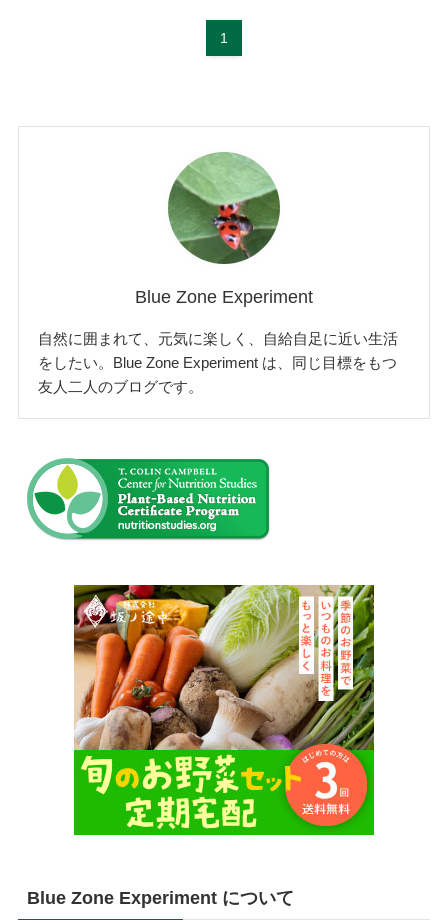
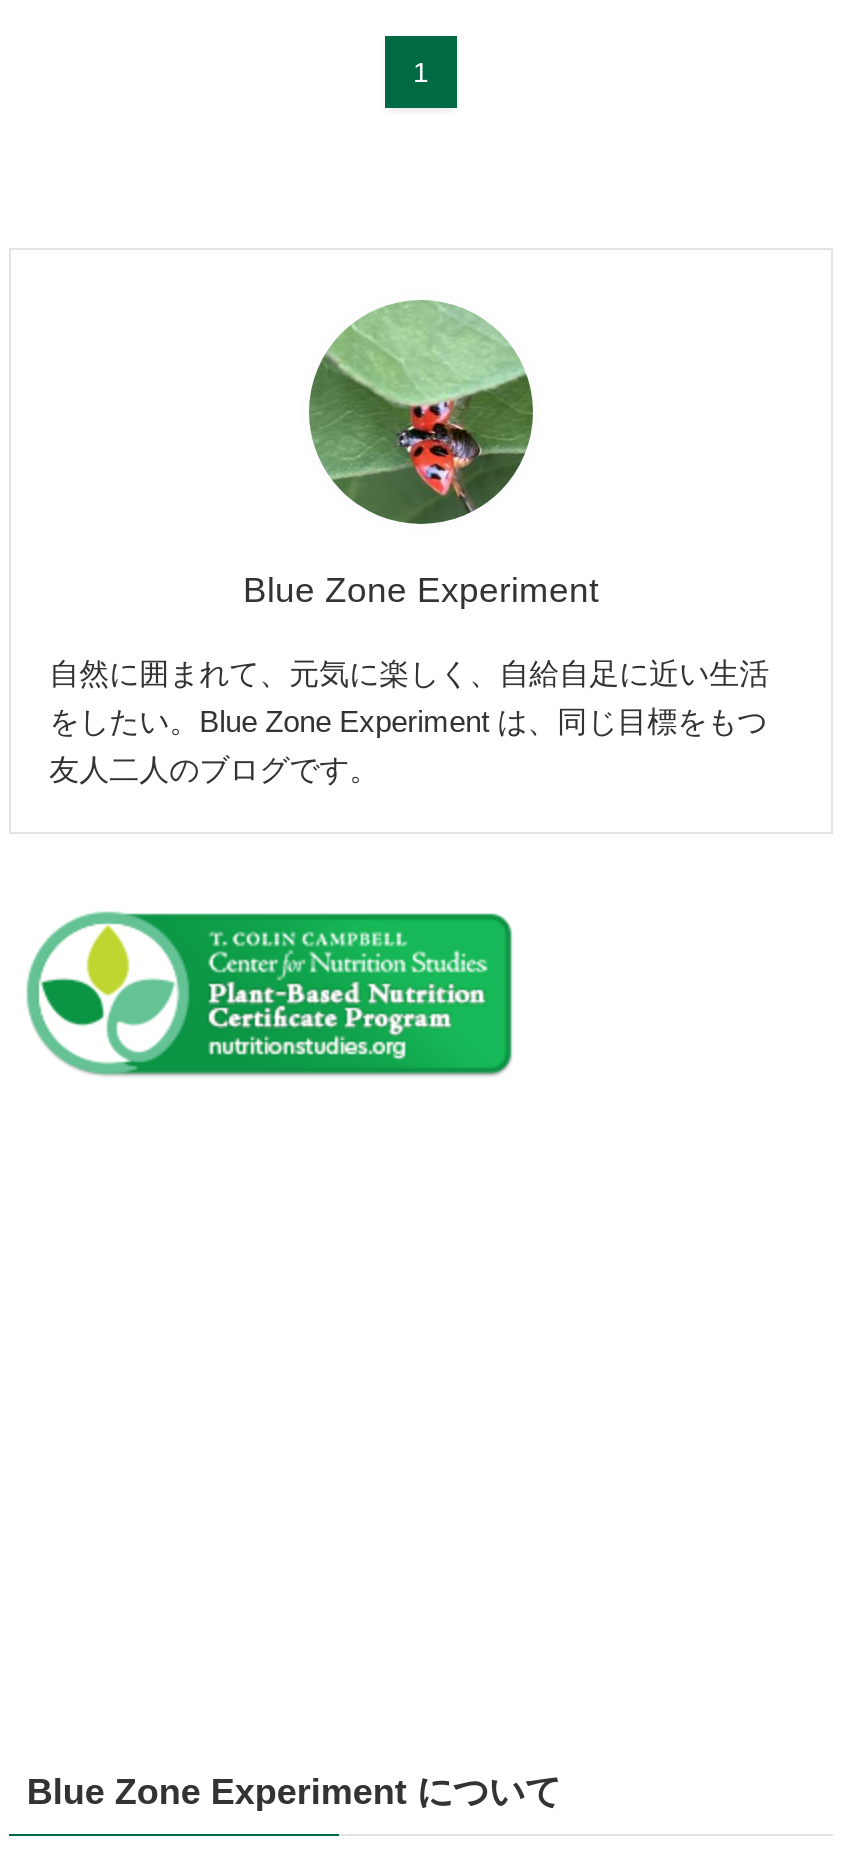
[73,584,375,836] [image] -> none

